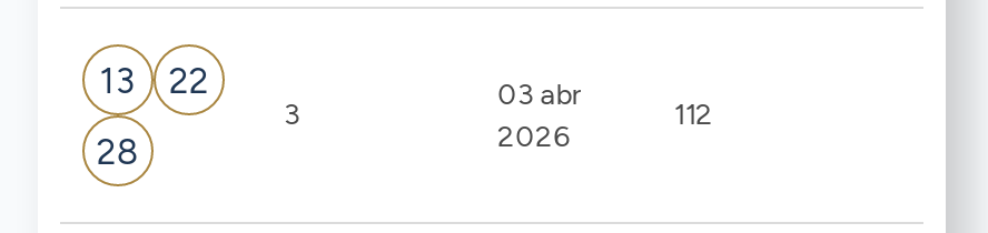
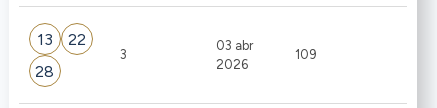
[674,97,714,130] 112 -> [295,46,317,61] 109

